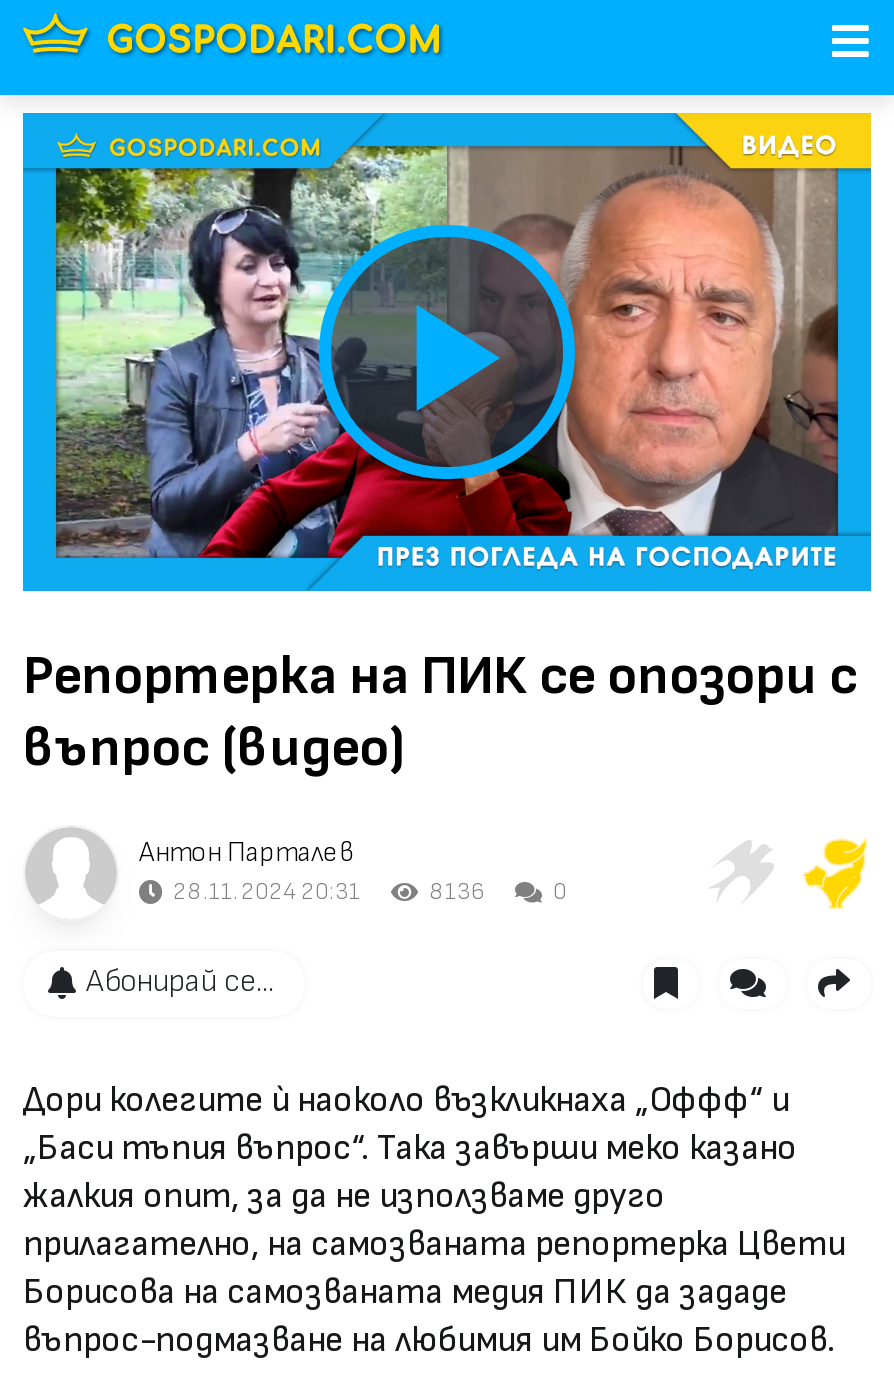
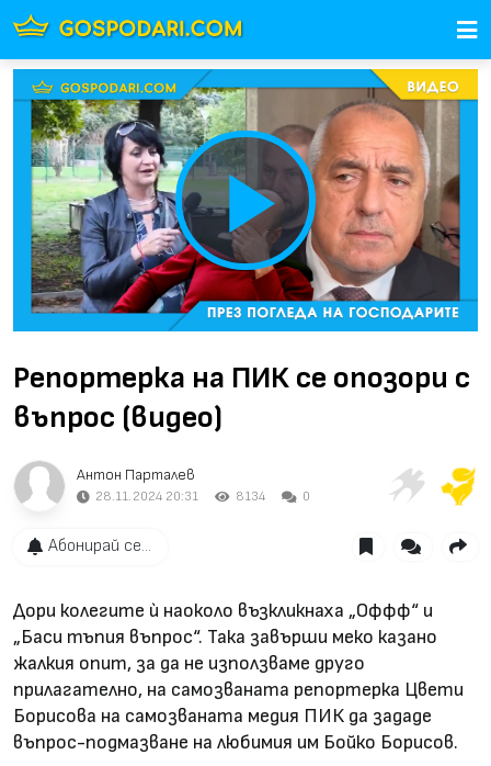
[429,876,485,906] 8136 -> [236,488,265,504] 8134

